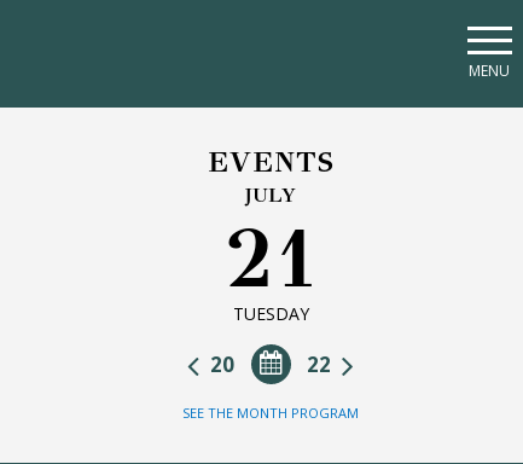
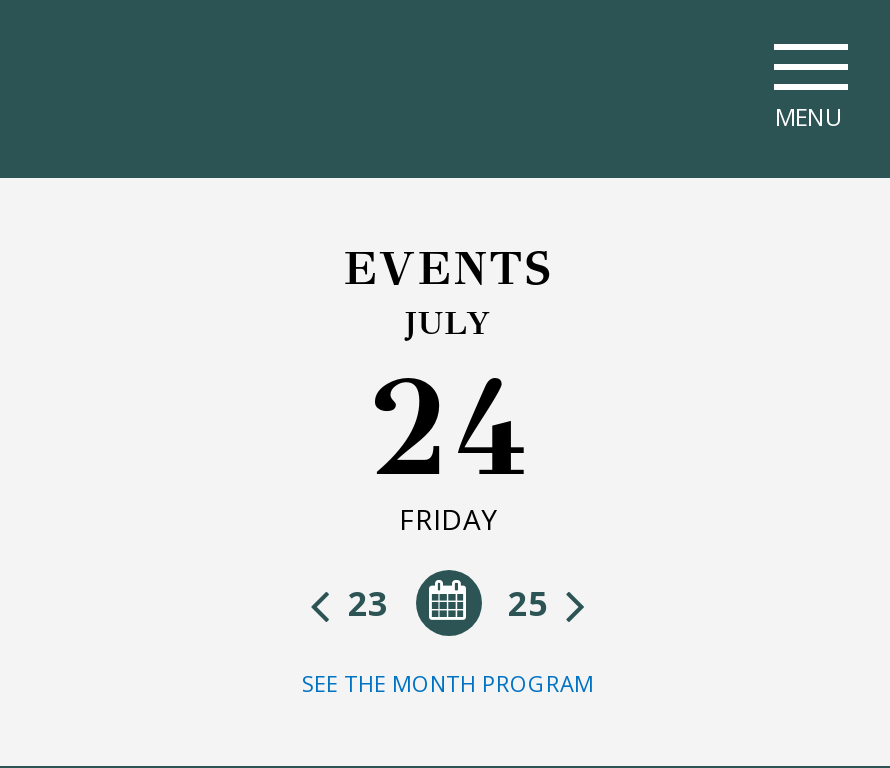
[223,209,318,325] 21 | TUESDAY -> [366,346,530,538] 24 | FRIDAY
[205,350,336,378] 22 | 20 -> [340,580,556,626] 25 | 23

